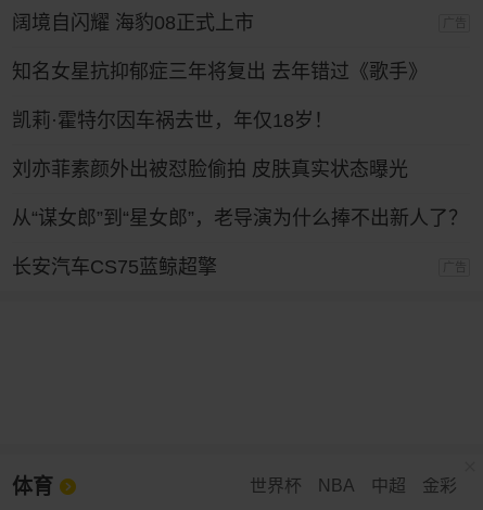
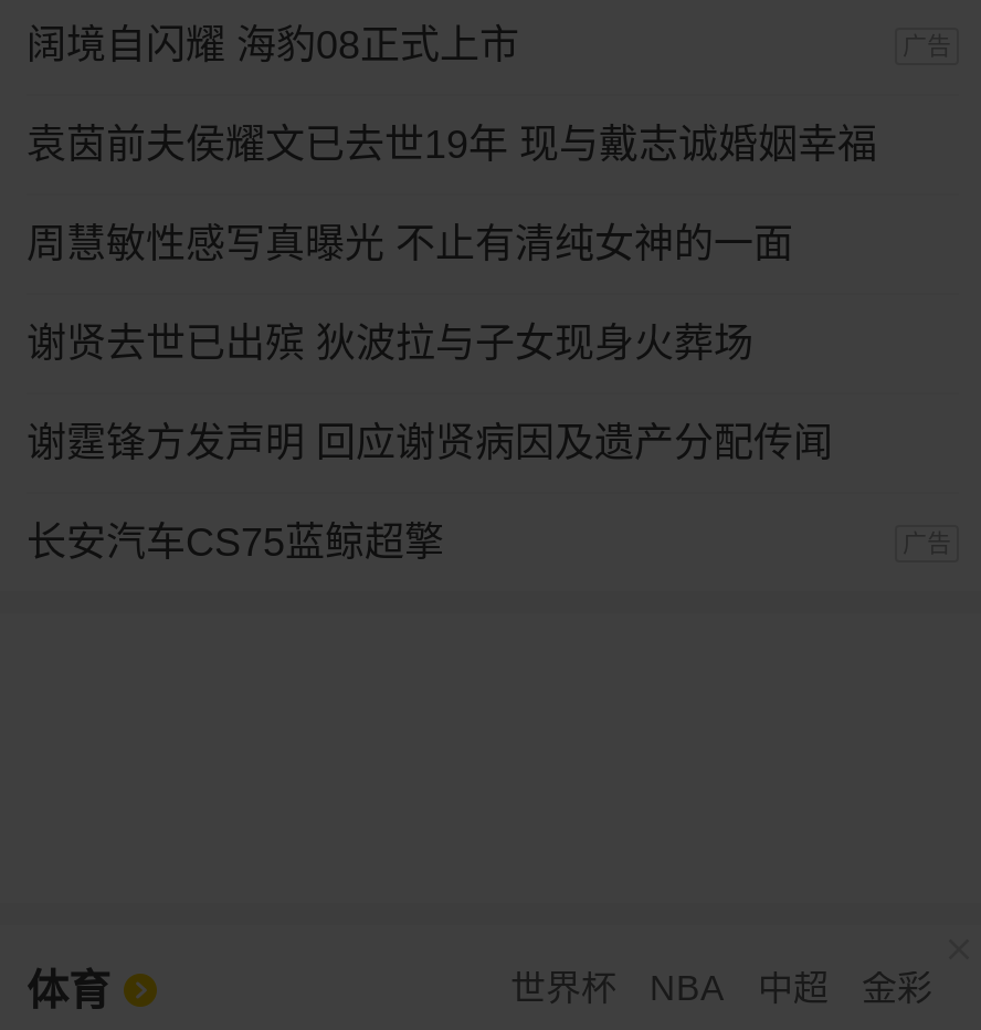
[12,61,428,83] 知名女星抗抑郁症三年将复出 去年错过《歌手》 -> [27,124,877,168] 袁茵前夫侯耀文已去世19年 现与戴志诚婚姻幸福
[12,110,333,132] 凯莉·霍特尔因车祸去世，年仅18岁！ -> [27,223,793,267] 周慧敏性感写真曝光 不止有清纯女神的一面
[12,159,408,181] 刘亦菲素颜外出被怼脸偷拍 皮肤真实状态曝光 -> [27,322,753,367] 谢贤去世已出殡 狄波拉与子女现身火葬场
[12,208,468,229] 从“谋女郎”到“星女郎”，老导演为什么捧不出新人了？ -> [27,422,833,466] 谢霆锋方发声明 回应谢贤病因及遗产分配传闻

